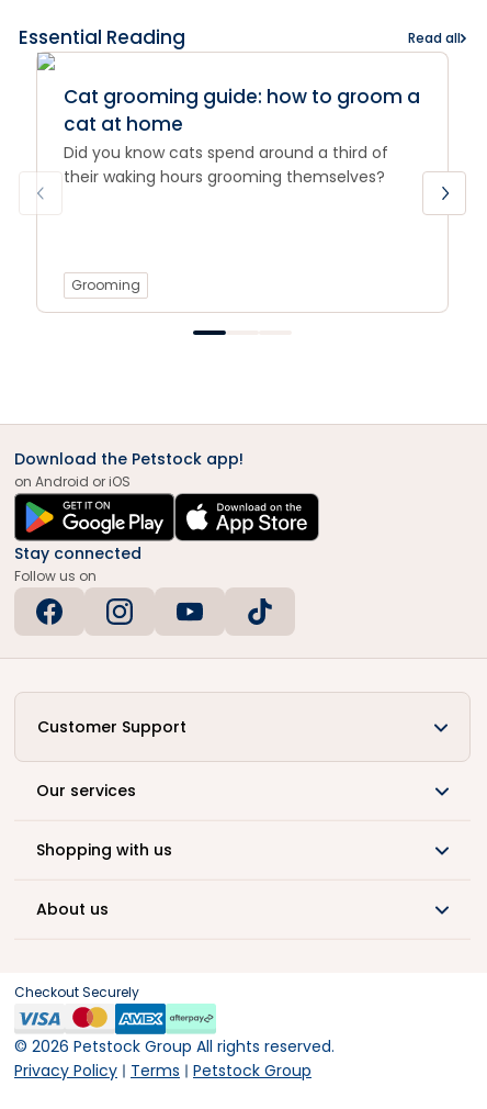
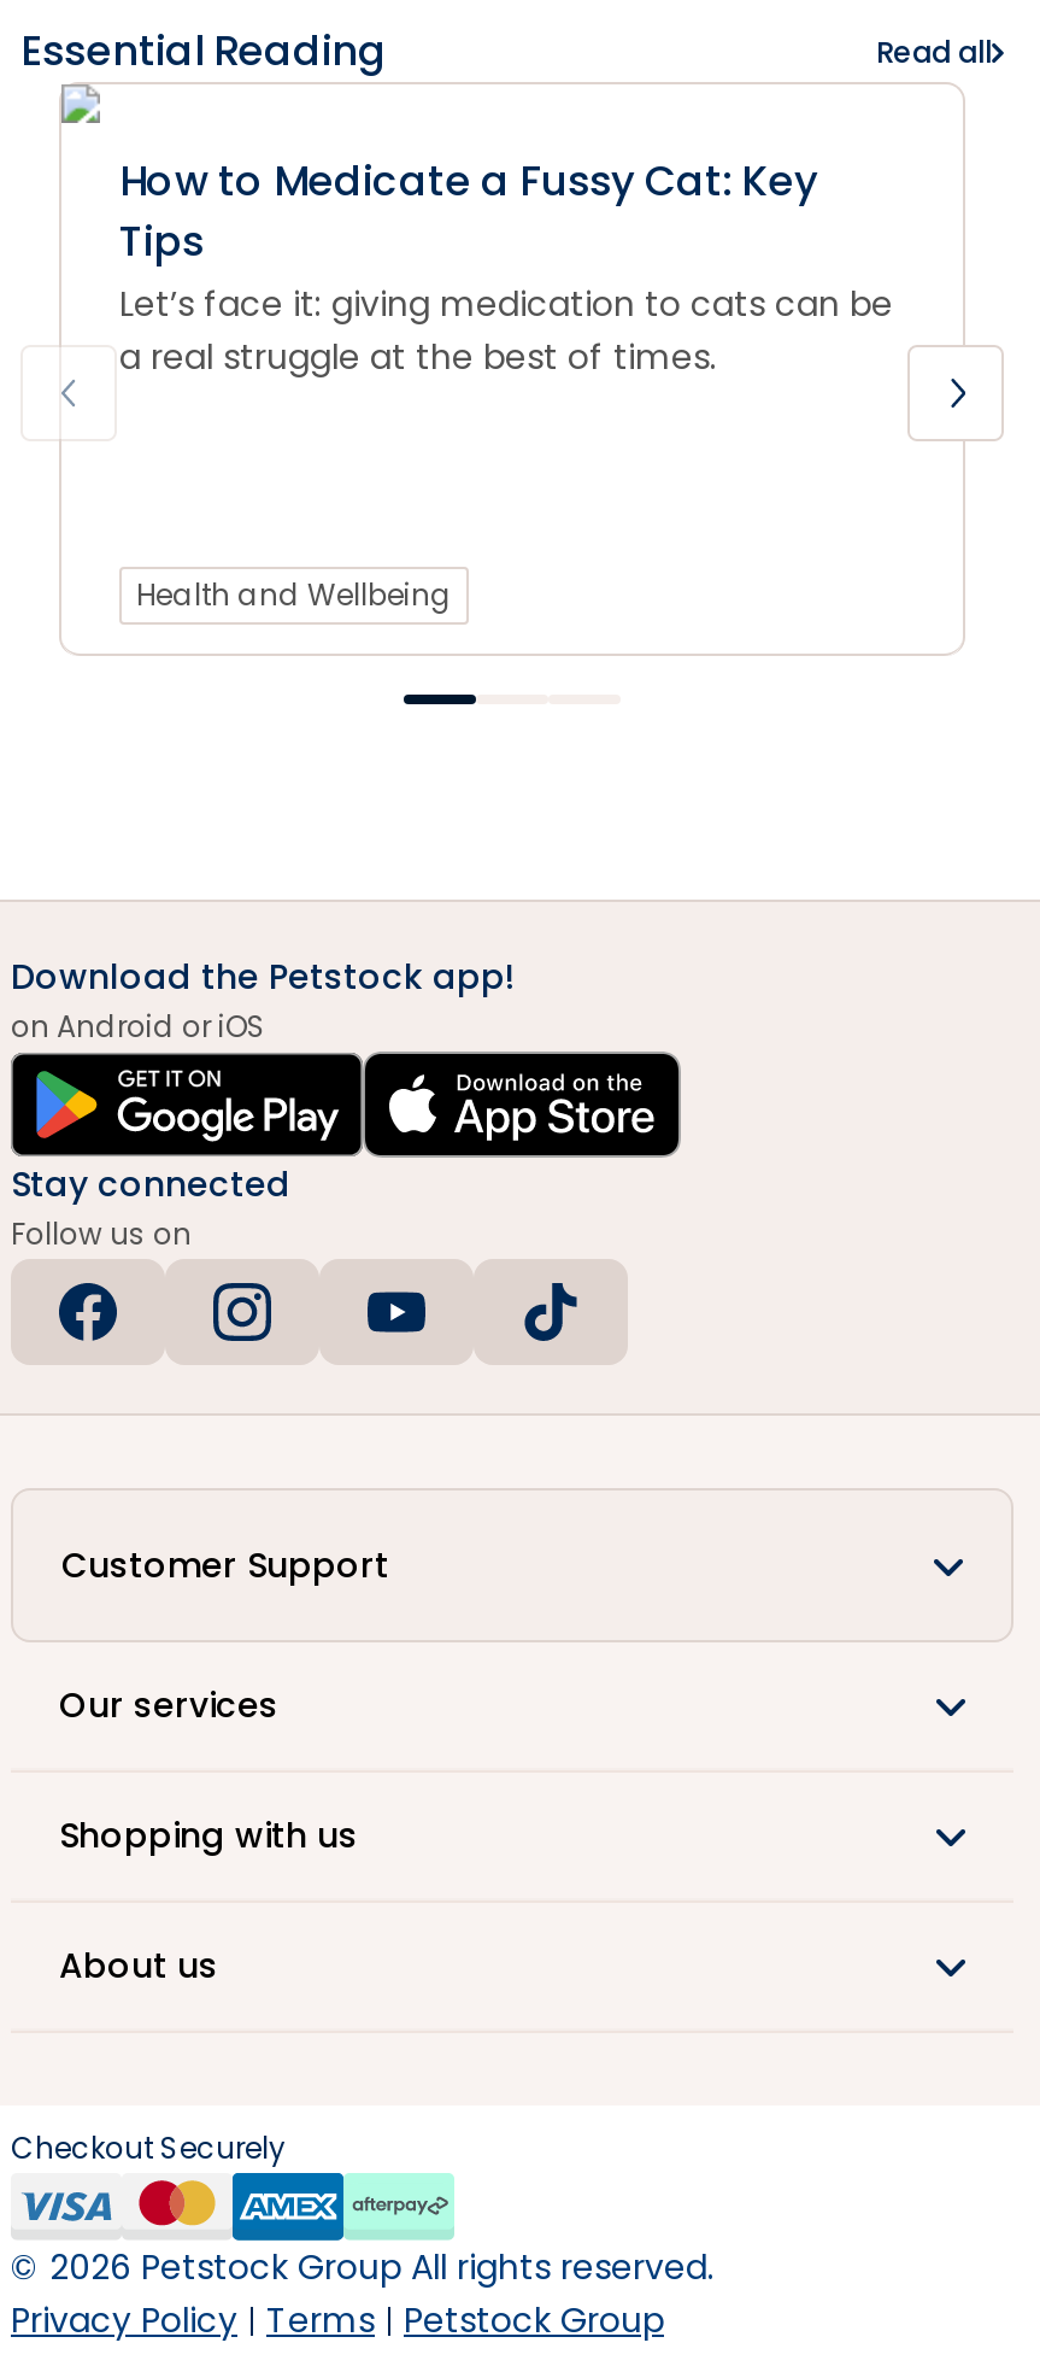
[64,83,420,188] Cat grooming guide: how to groom a | cat at home | Did you know cats spend around a third of | their waking hours grooming themselves? -> [119,152,893,381] How to Medicate a Fussy Cat: Key | Tips | Let’s face it: giving medication to cats can be | a real struggle at the best of times.
[71,276,140,294] Grooming -> [136,574,452,615] Health and Wellbeing

